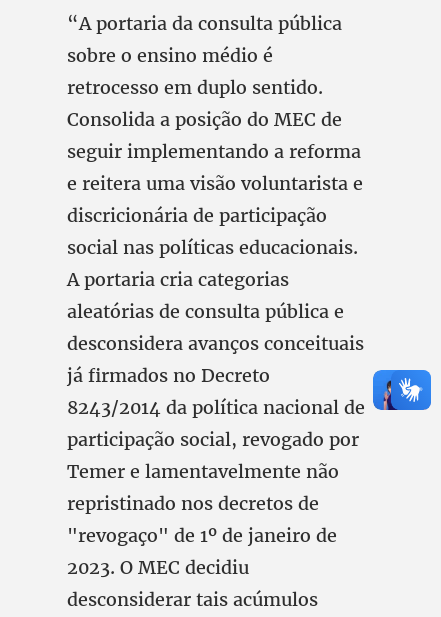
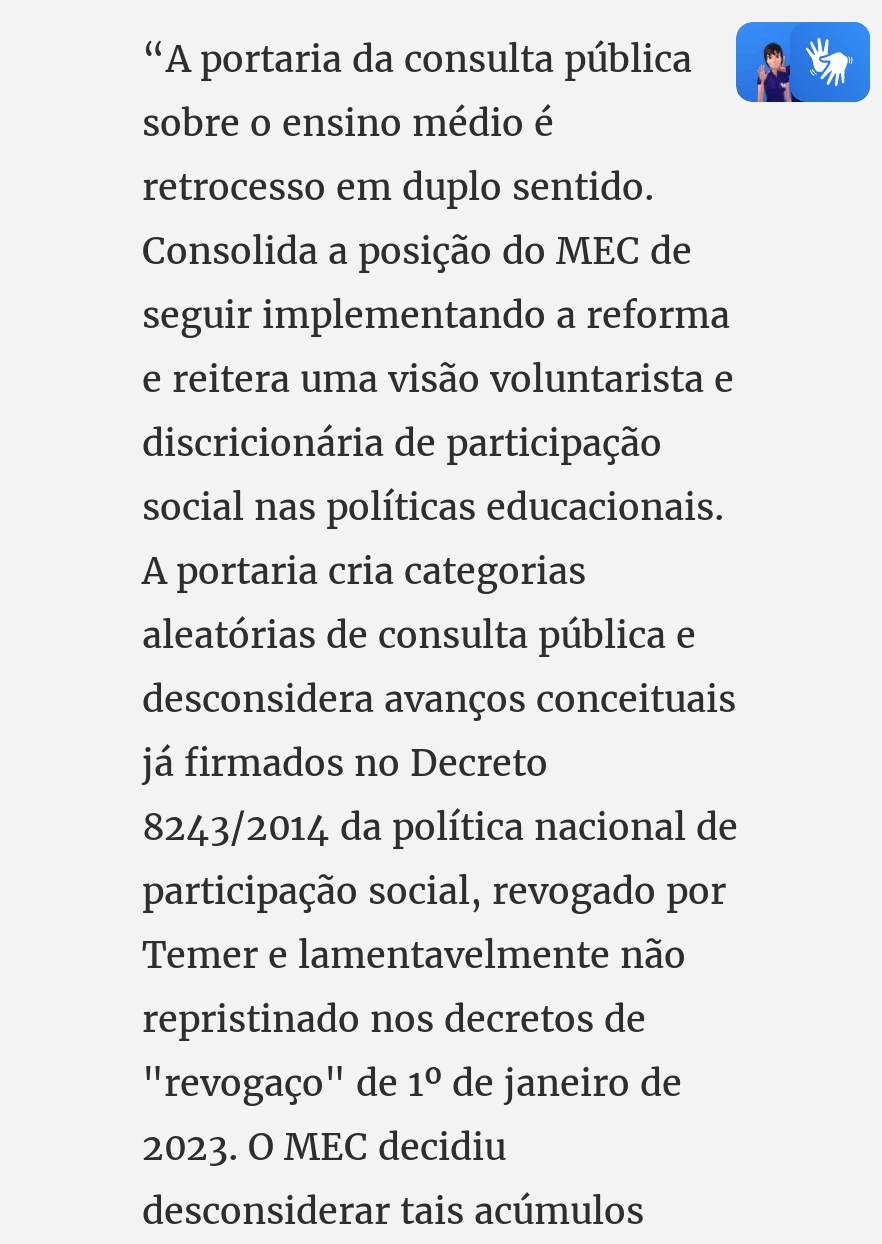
none -> [734,20,872,104] [image]
[372,369,432,411] [image] -> none

